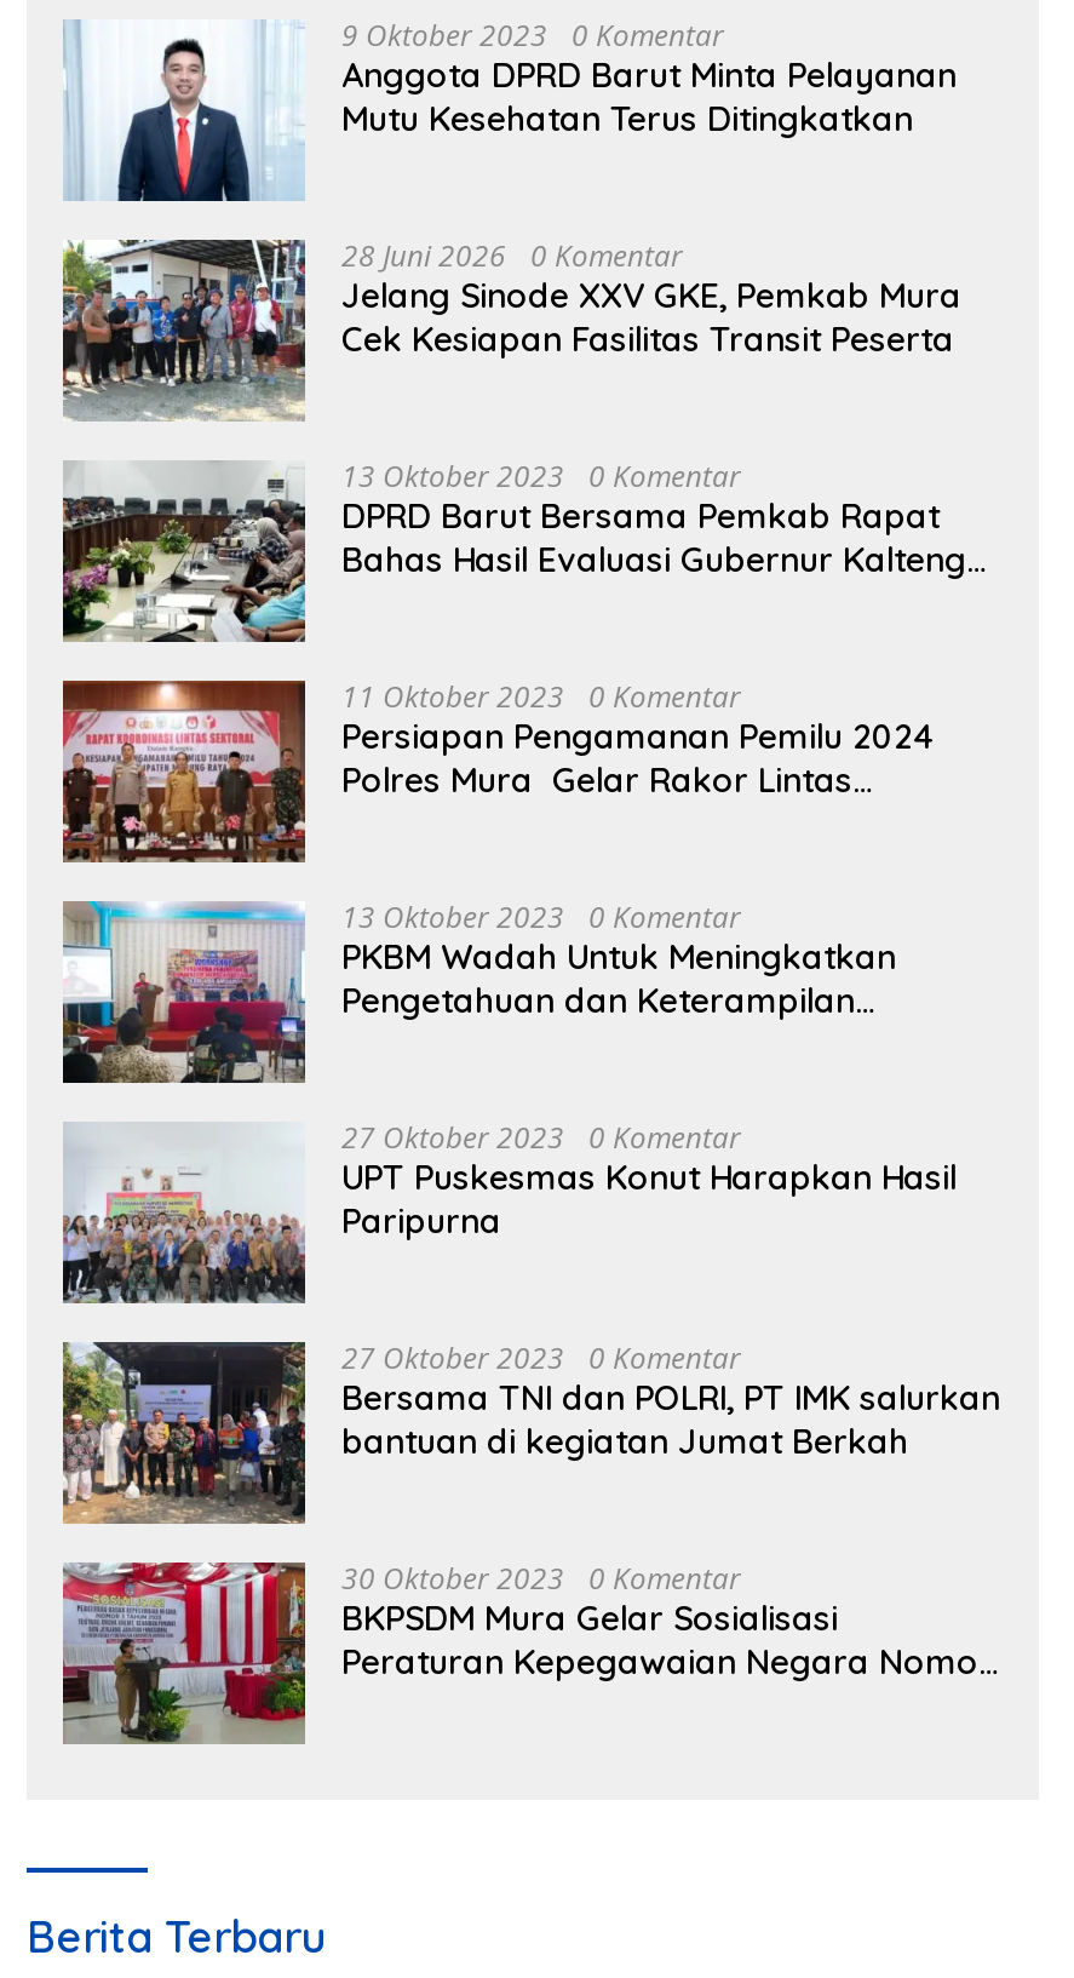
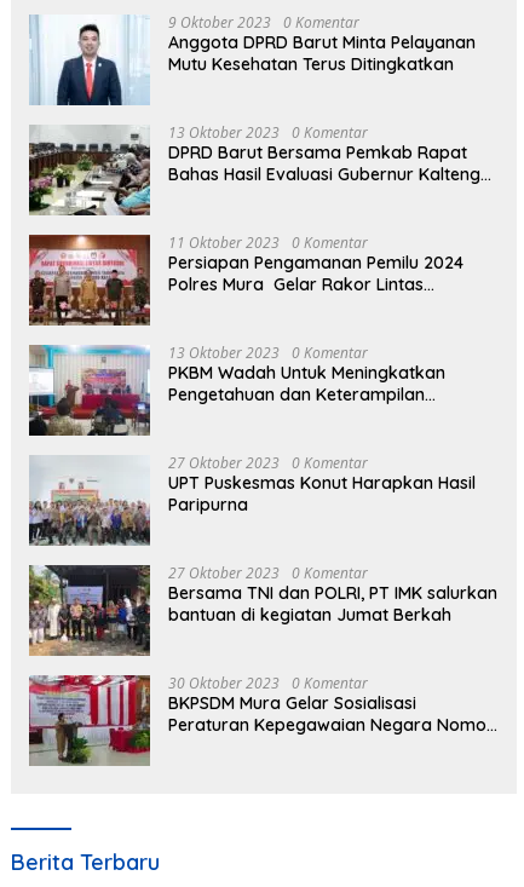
[61,235,961,422] [image] | 28 Juni 2026 0 Komentar | Jelang Sinode XXV GKE, Pemkab Mura | Cek Kesiapan Fasilitas Transit Peserta -> none

